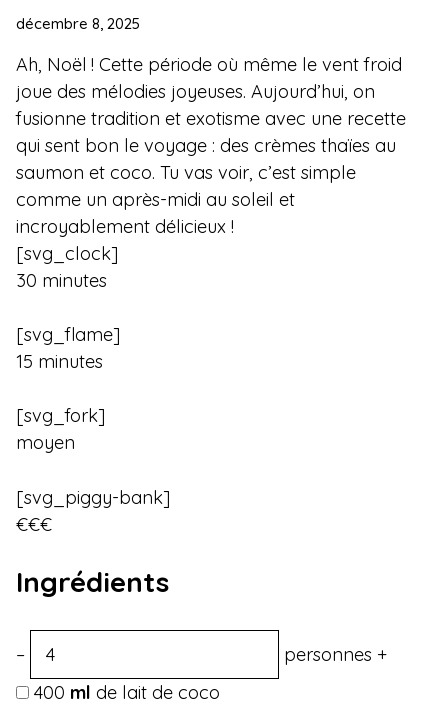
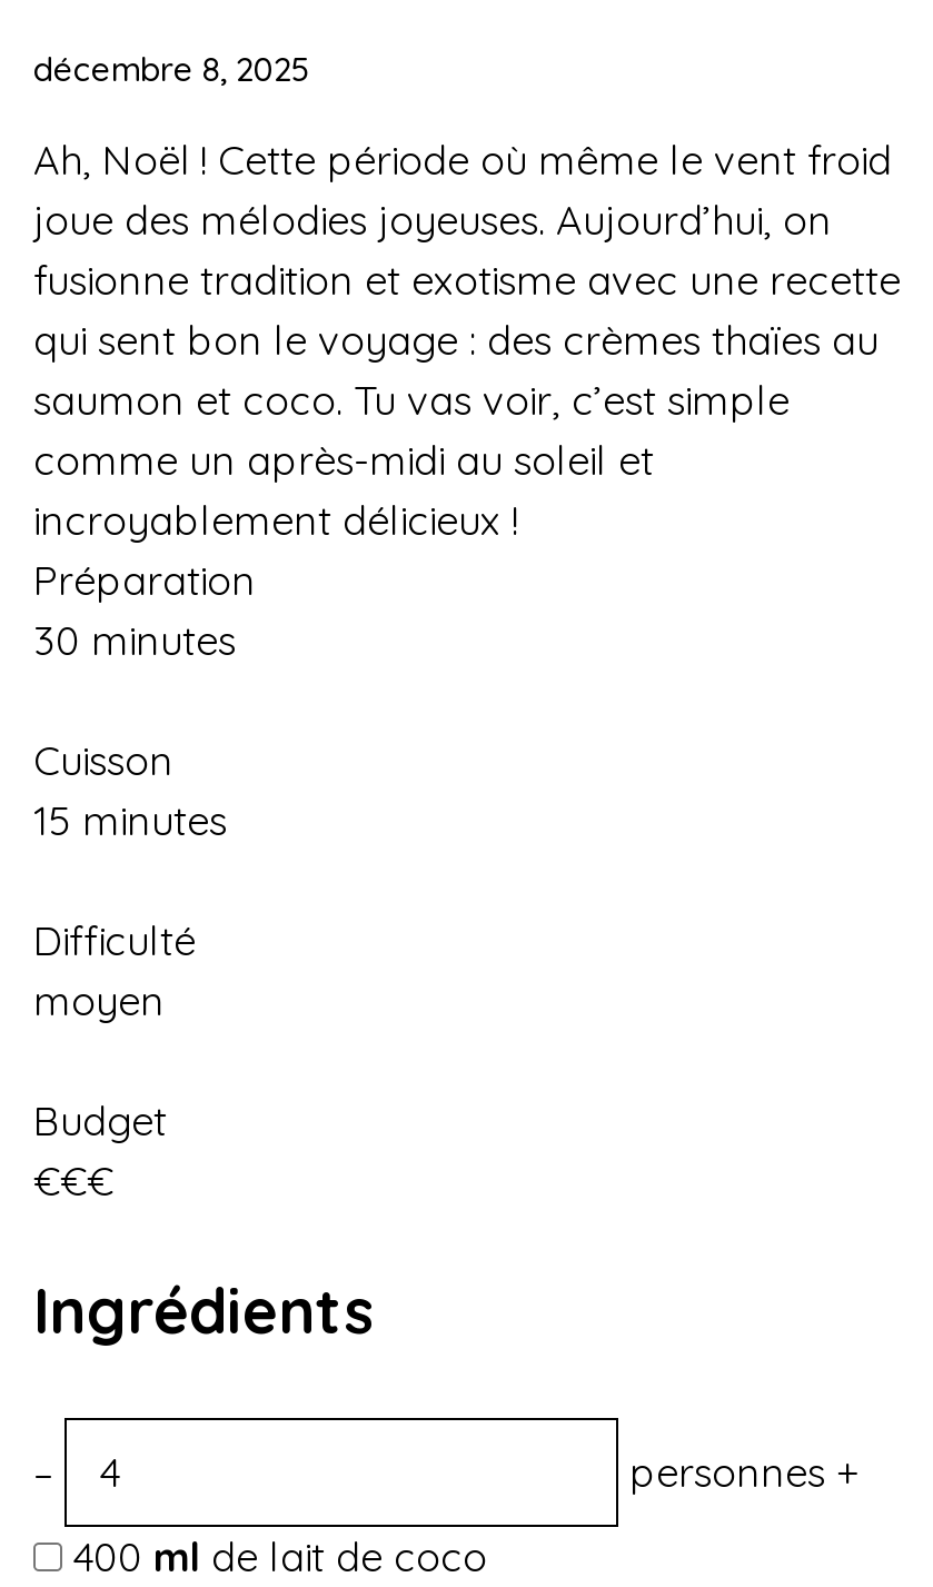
[16,242,118,265] [svg_clock] -> [33,554,256,605] Préparation
[16,323,120,346] [svg_flame] -> [33,735,173,786] Cuisson
[16,404,105,427] [svg_fork] -> [33,916,196,967] Difficulté
[16,485,170,508] [svg_piggy-bank] -> [33,1097,167,1148] Budget

